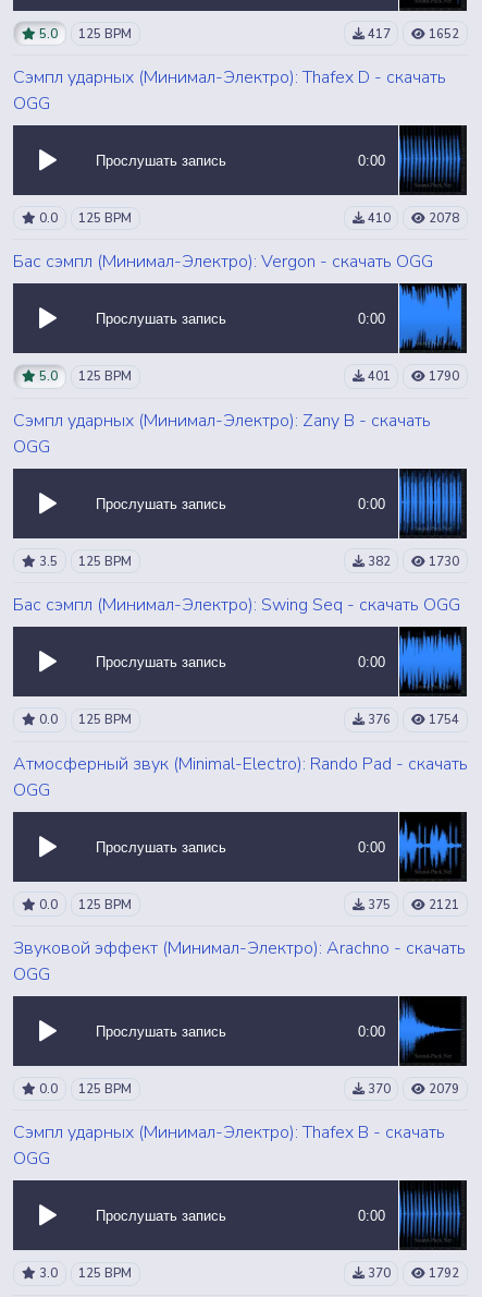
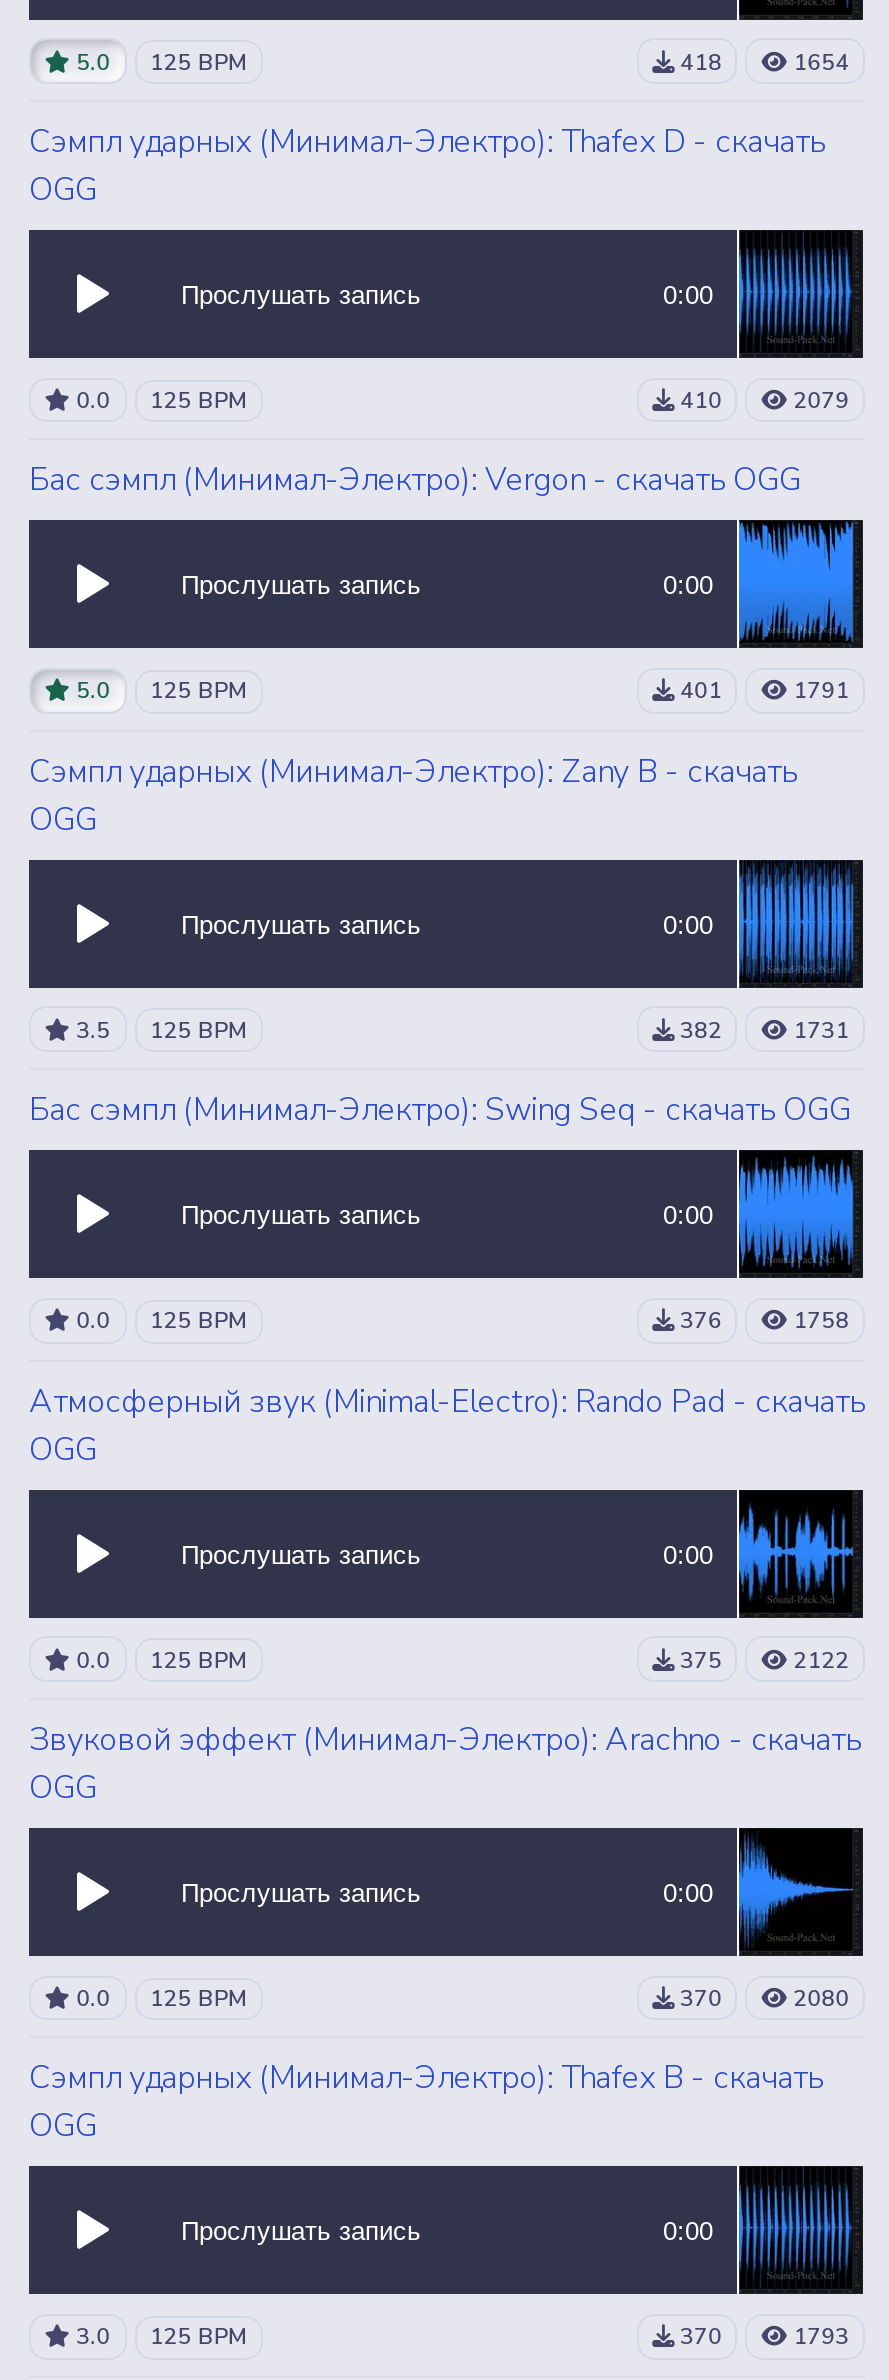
[364,26,390,42] 417 -> [674,47,722,77] 418
[426,26,459,42] 1652 -> [787,47,849,77] 1654
[426,210,459,227] 2078 -> [787,386,849,416] 2079
[426,369,459,385] 1790 -> [787,677,849,707] 1791
[426,553,459,570] 1730 -> [787,1015,849,1045] 1731
[426,712,459,728] 1754 -> [787,1306,849,1336] 1758
[426,896,459,913] 2121 -> [787,1645,849,1675] 2122
[426,1081,459,1097] 2079 -> [787,1984,849,2014] 2080
[426,1266,459,1282] 1792 -> [787,2323,849,2353] 1793

